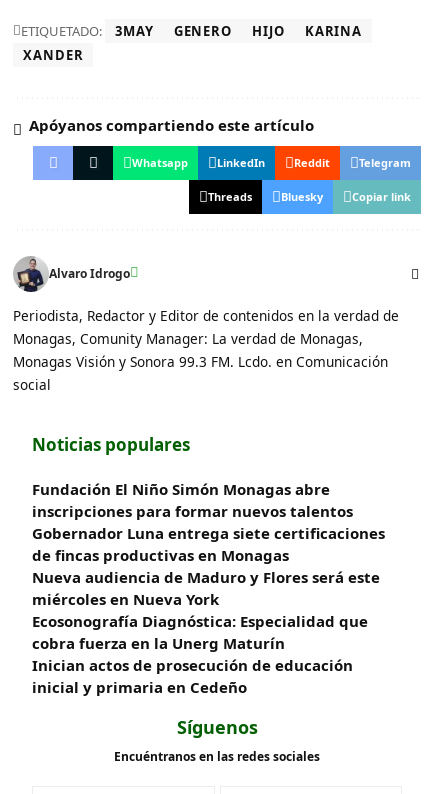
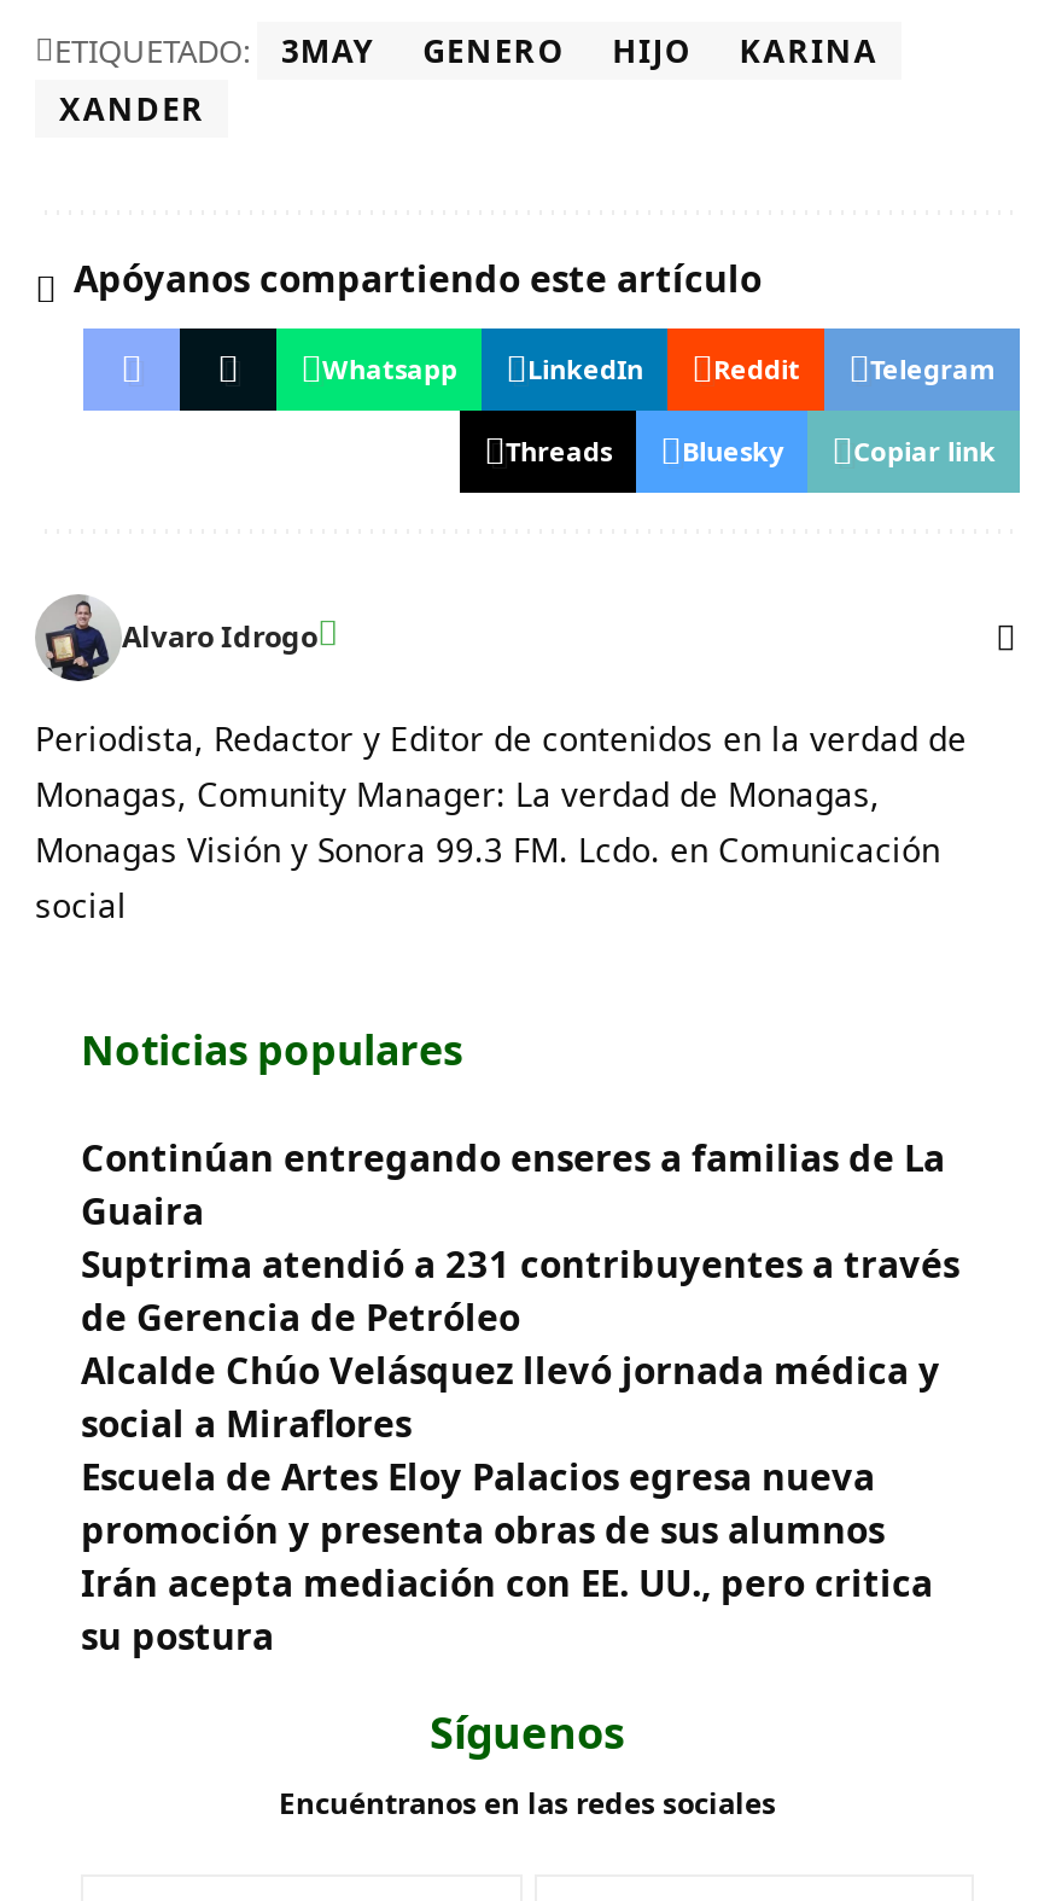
[32,479,385,697] Fundación El Niño Simón Monagas abre | inscripciones para formar nuevos talentos | Gobernador Luna entrega siete certificaciones | de fincas productivas en Monagas | Nueva audiencia de Maduro y Flores será este | miércoles en Nueva York | Ecosonografía Diagnóstica: Especialidad que | cobra fuerza en la Unerg Maturín | Inician actos de prosecución de educación | inicial y primaria en Cedeño -> [81,1133,959,1659] Continúan entregando enseres a familias de La | Guaira | Suptrima atendió a 231 contribuyentes a través | de Gerencia de Petróleo | Alcalde Chúo Velásquez llevó jornada médica y | social a Miraflores | Escuela de Artes Eloy Palacios egresa nueva | promoción y presenta obras de sus alumnos | Irán acepta mediación con EE. UU., pero critica | su postura

